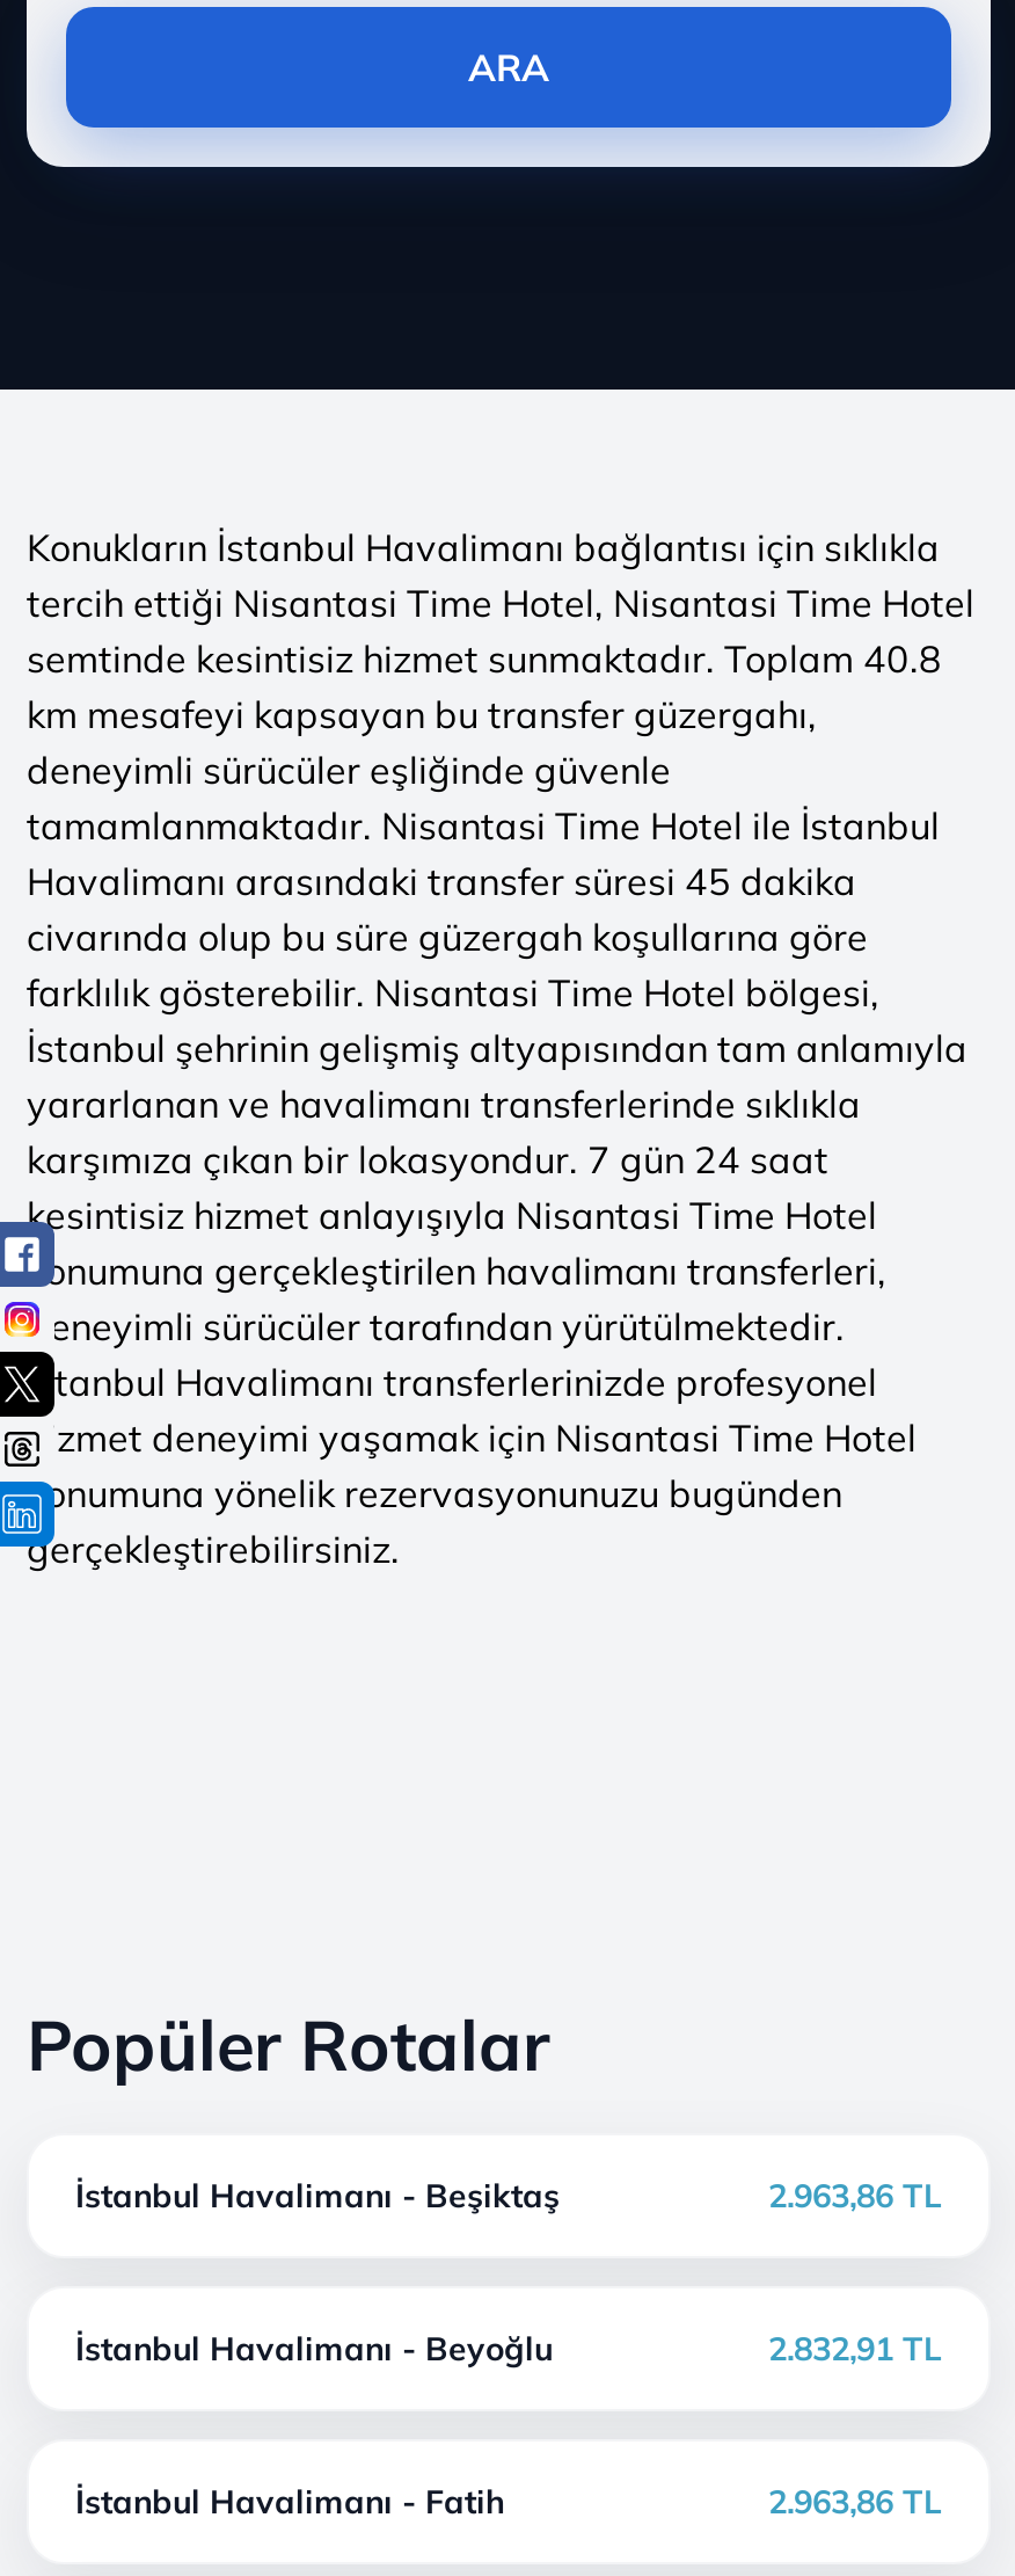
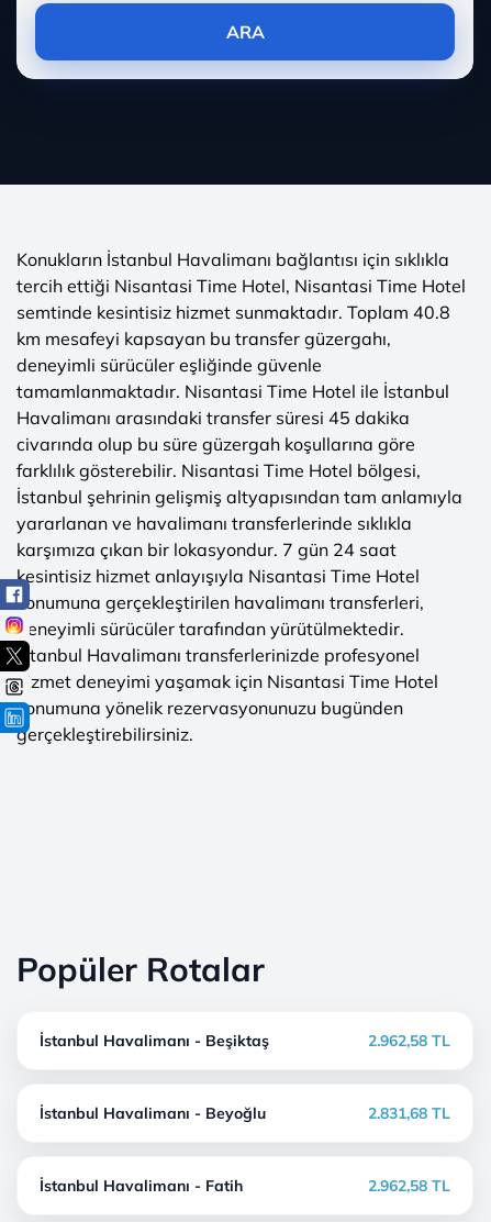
[768,2175,942,2217] 2.963,86 TL -> [368,1031,450,1051] 2.962,58 TL
[768,2328,942,2370] 2.832,91 TL -> [368,1103,450,1123] 2.831,68 TL
[768,2481,942,2523] 2.963,86 TL -> [368,1176,450,1196] 2.962,58 TL

